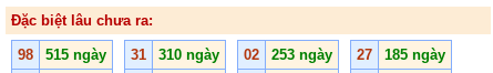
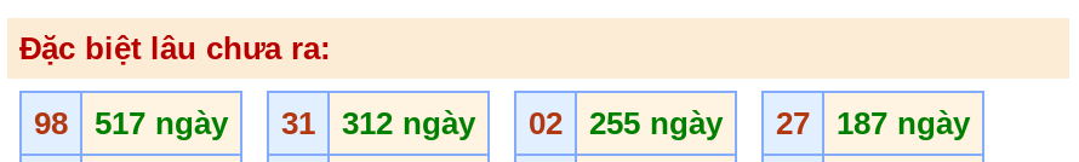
[45,46,106,63] 515 ngày -> [95,105,228,141] 517 ngày
[158,46,219,63] 310 ngày -> [342,105,475,141] 312 ngày
[271,46,332,63] 253 ngày -> [589,105,723,141] 255 ngày
[384,46,445,63] 185 ngày -> [837,105,970,141] 187 ngày

